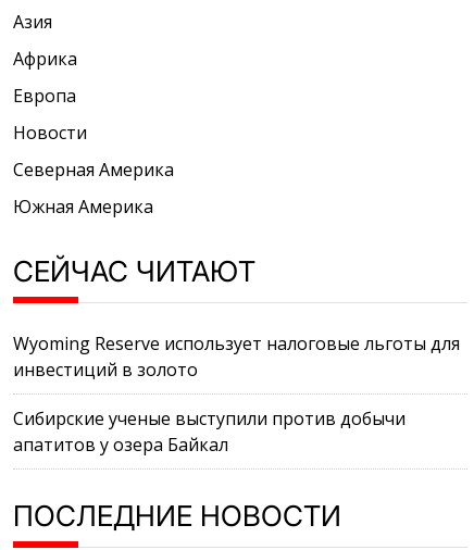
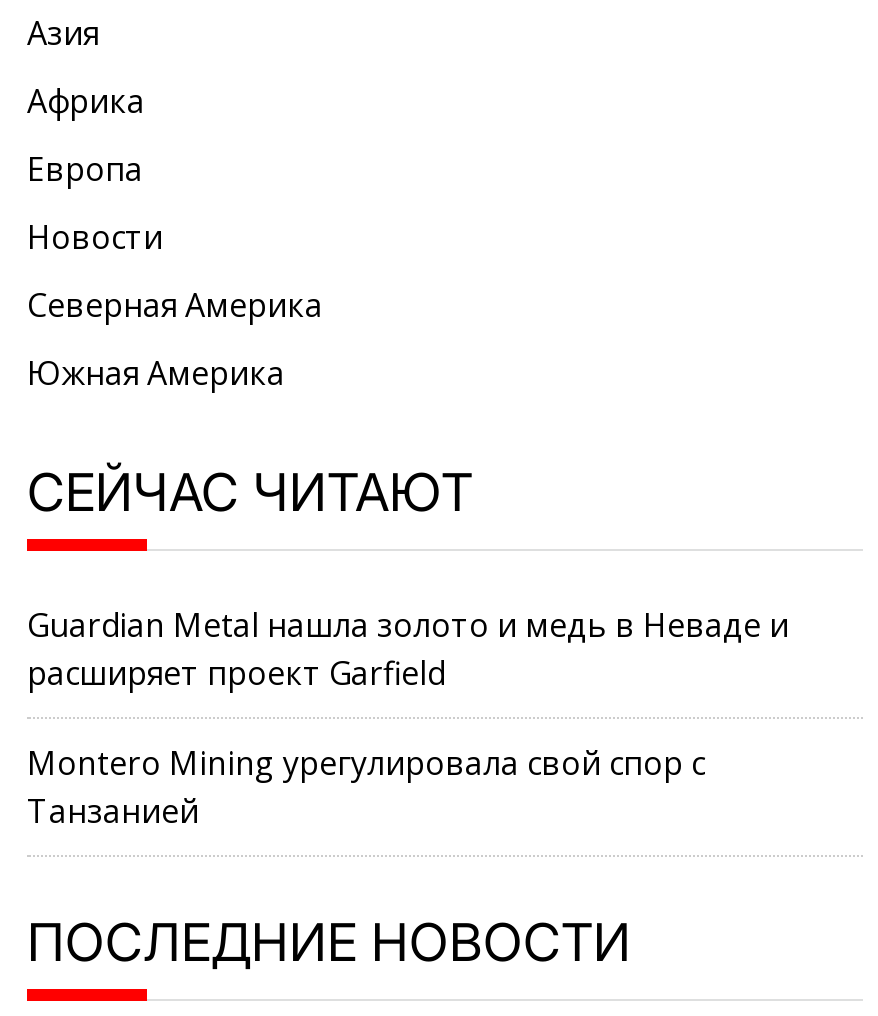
[13,332,460,382] Wyoming Reserve использует налоговые льготы для | инвестиций в золото -> [27,603,789,695] Guardian Metal нашла золото и медь в Неваде и | расширяет проект Garfield
[13,407,406,457] Сибирские ученые выступили против добычи | апатитов у озера Байкал -> [27,741,705,833] Montero Mining урегулировала свой спор с | Танзанией

